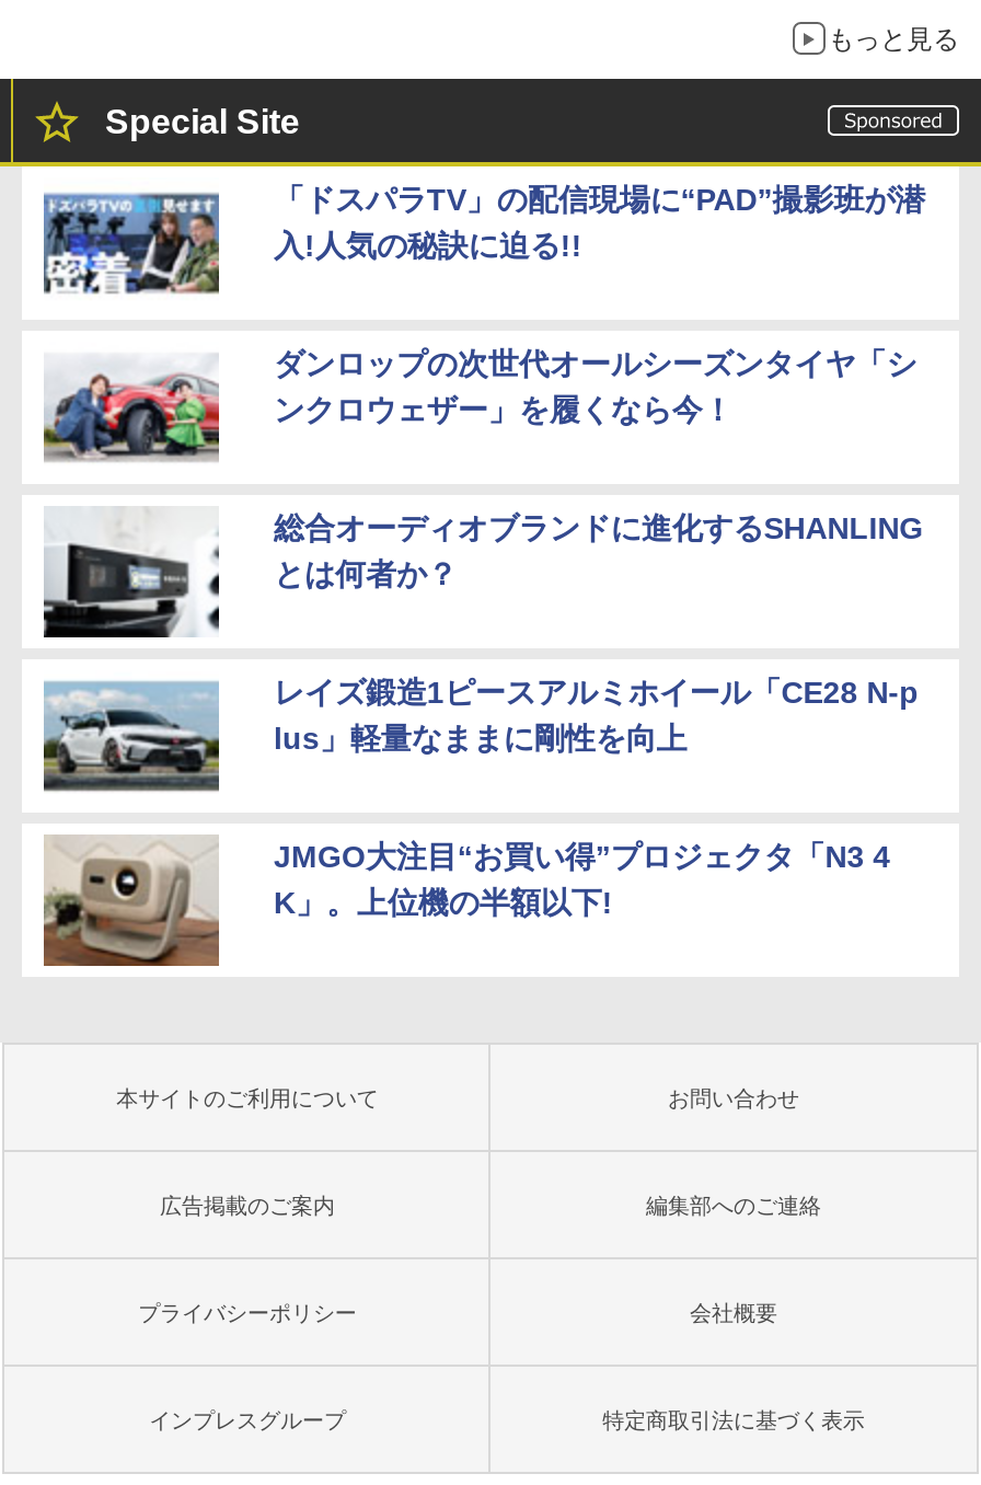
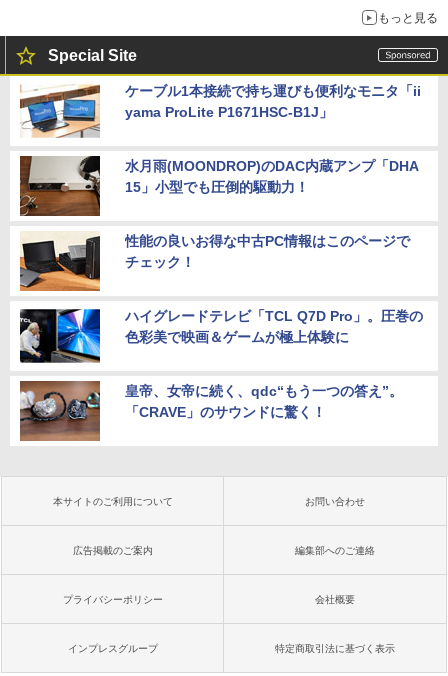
[42,181,926,302] [image] | 「ドスパラTV」の配信現場に“PAD”撮影班が潜 | 入!人気の秘訣に迫る!! -> [19,83,421,139] [image] | ケーブル1本接続で持ち運びも便利なモニタ「ii | yama ProLite P1671HSC-B1J」
[42,342,917,473] [image] | ダンロップの次世代オールシーズンタイヤ「シ | ンクロウェザー」を履くなら今！ -> [19,155,419,217] [image] | 水月雨(MOONDROP)のDAC内蔵アンプ「DHA | 15」小型でも圧倒的駆動力！
[42,509,923,640] [image] | 総合オーディオブランドに進化するSHANLING | とは何者か？ -> [19,233,410,292] [image] | 性能の良いお得な中古PC情報はこのページで | チェック！
[42,674,919,795] [image] | レイズ鍛造1ピースアルミホイール「CE28 N-p | lus」軽量なままに剛性を向上 -> [19,308,423,364] [image] | ハイグレードテレビ「TCL Q7D Pro」。圧巻の | 色彩美で映画＆ゲームが極上体験に
[44,834,891,968] [image] | JMGO大注目“お買い得”プロジェクタ「N3 4 | K」。上位機の半額以下! -> [20,381,403,442] [image] | 皇帝、女帝に続く、qdc“もう一つの答え”。 | 「CRAVE」のサウンドに驚く！

